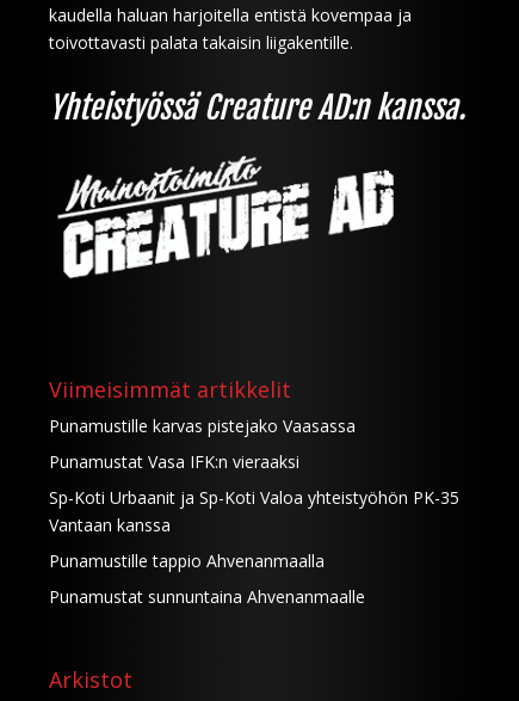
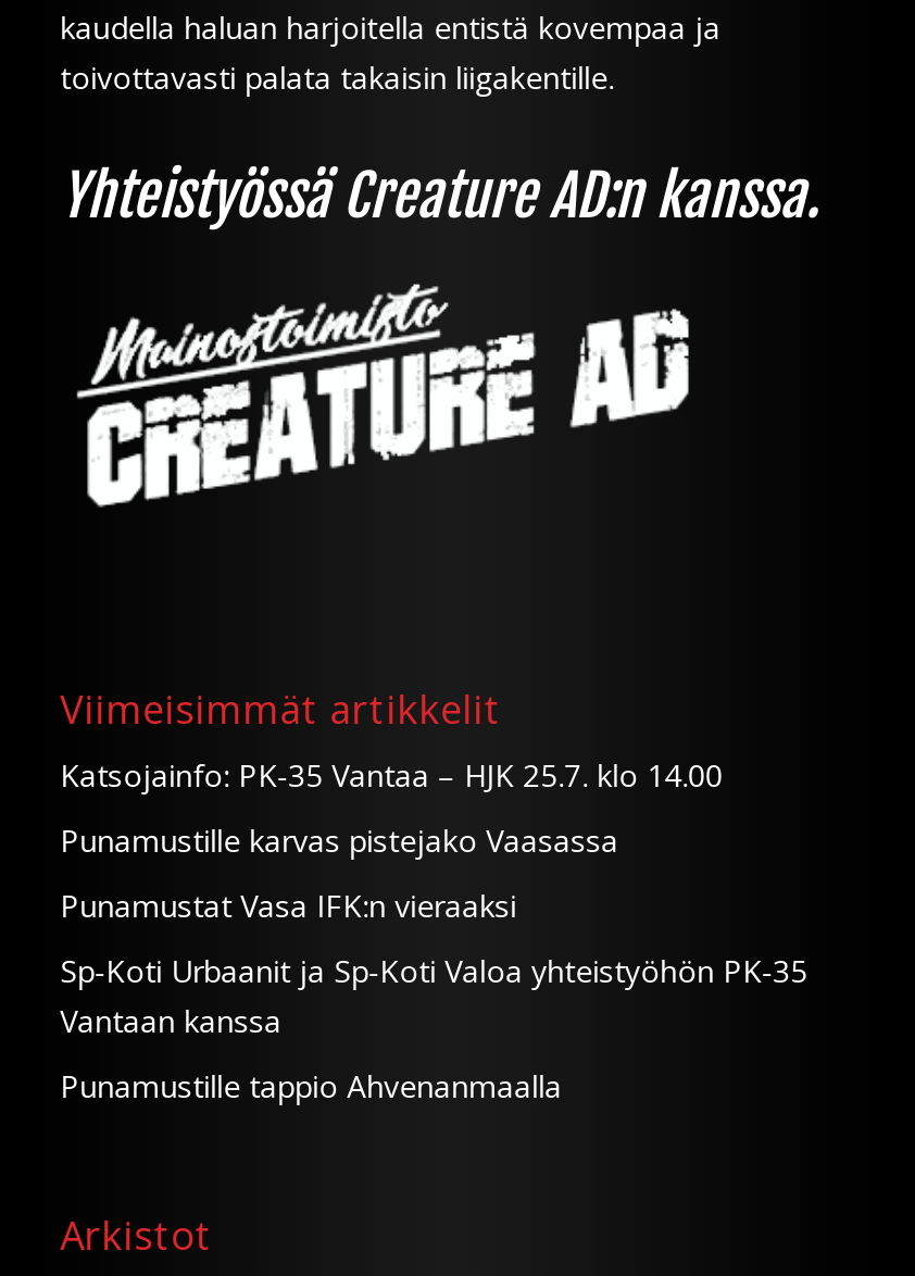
none -> [60,754,723,795] Katsojainfo: PK-35 Vantaa – HJK 25.7. klo 14.00
moved [48,414,459,572] -> [60,819,808,1106]: Punamustille karvas pistejako Vaasassa | Punamustat Vasa IFK:n vieraaksi | Sp-Koti Urbaanit ja Sp-Koti Valoa yhteistyöhön PK-35 | Vantaan kanssa | Punamustille tappio Ahvenanmaalla
[48,585,365,608] Punamustat sunnuntaina Ahvenanmaalle -> none

